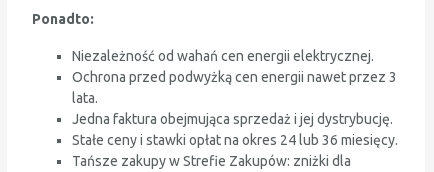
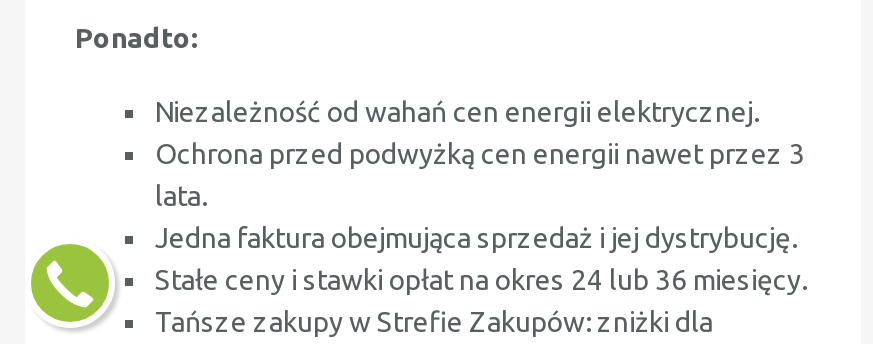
none -> [29,242,121,334] [image]

